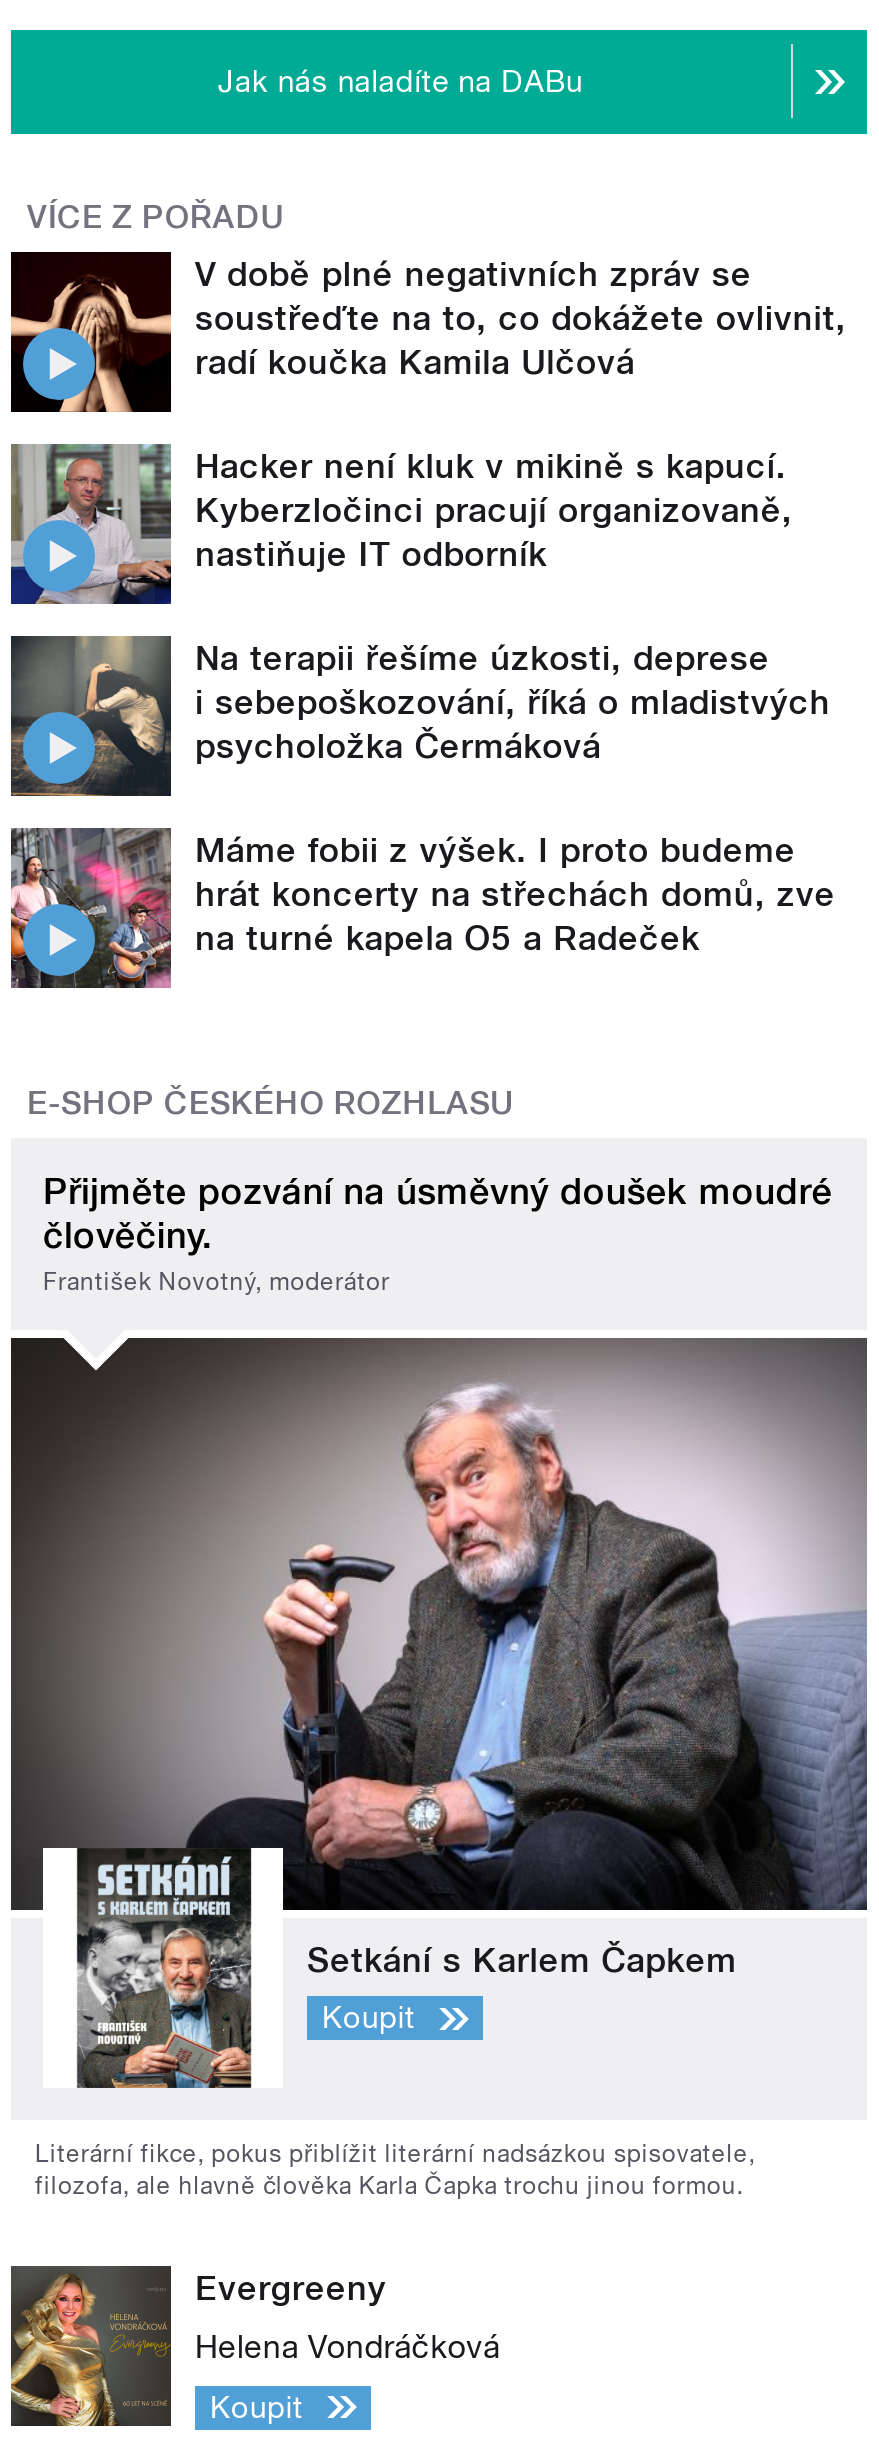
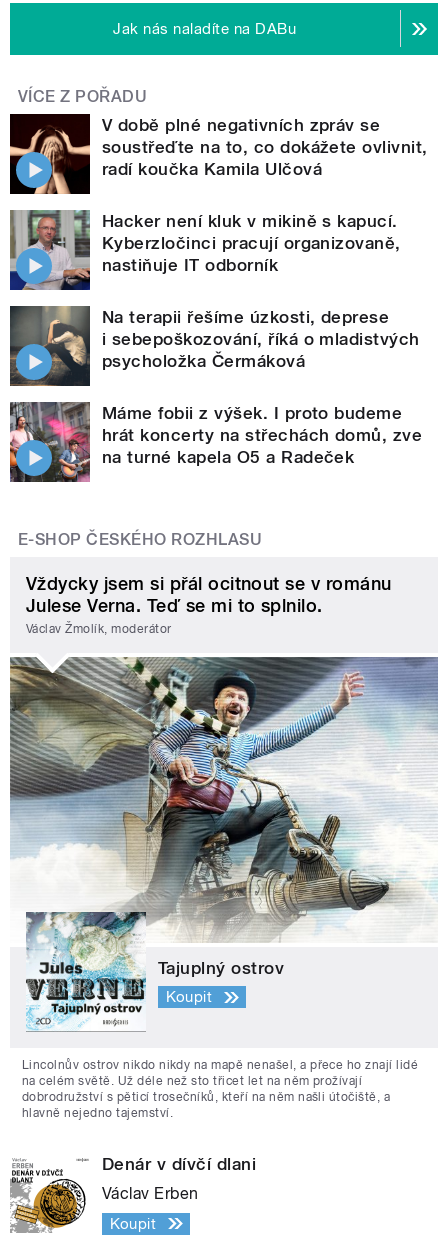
[43,1169,832,1296] Přijměte pozvání na úsměvný doušek moudré | člověčiny. | František Novotný, moderátor -> [26,573,392,636] Vždycky jsem si přál ocitnout se v románu | Julese Verna. Teď se mi to splnilo. | Václav Žmolík, moderátor
[9,1336,869,2060] [image] | Setkání s Karlem Čapkem -> [9,657,438,1032] [image] | Tajuplný ostrov
[35,2140,755,2200] Literární fikce, pokus přiblížit literární nadsázkou spisovatele, | filozofa, ale hlavně člověka Karla Čapka trochu jinou formou. -> [22,1058,418,1120] Lincolnův ostrov nikdo nikdy na mapě nenašel, a přece ho znají lidé | na celém světě. Už déle než sto třicet let na něm prožívají | dobrodružství s pěticí trosečníků, kteří na něm našli útočiště, a | hlavně nejedno tajemství.
[9,2268,387,2428] [image] | Evergreeny -> [10,1153,256,1233] [image] | Denár v dívčí dlani
[195,2328,500,2366] Helena Vondráčková -> [102,1184,199,1203] Václav Erben

